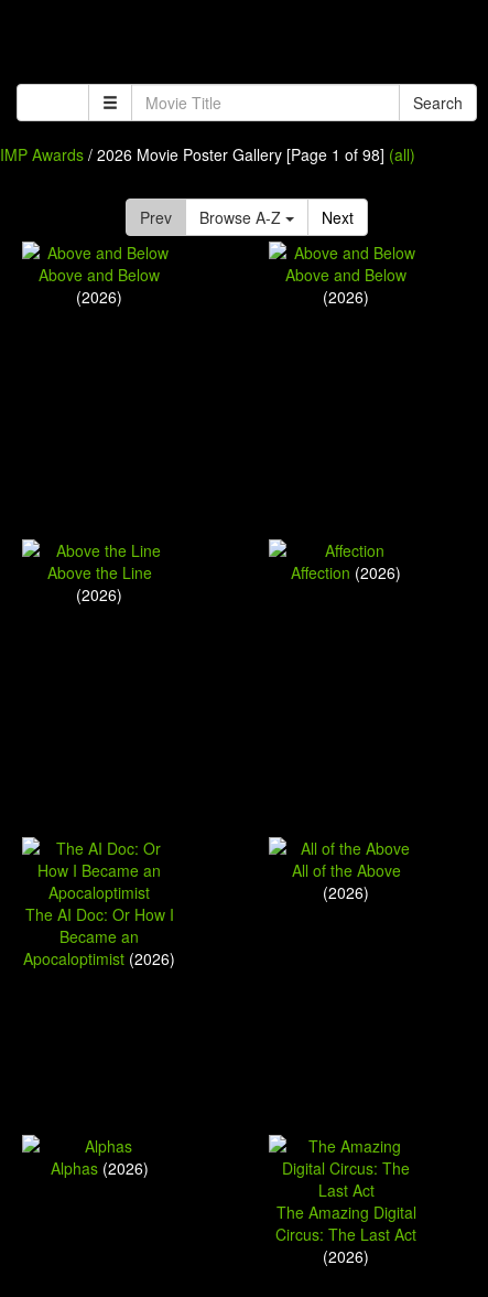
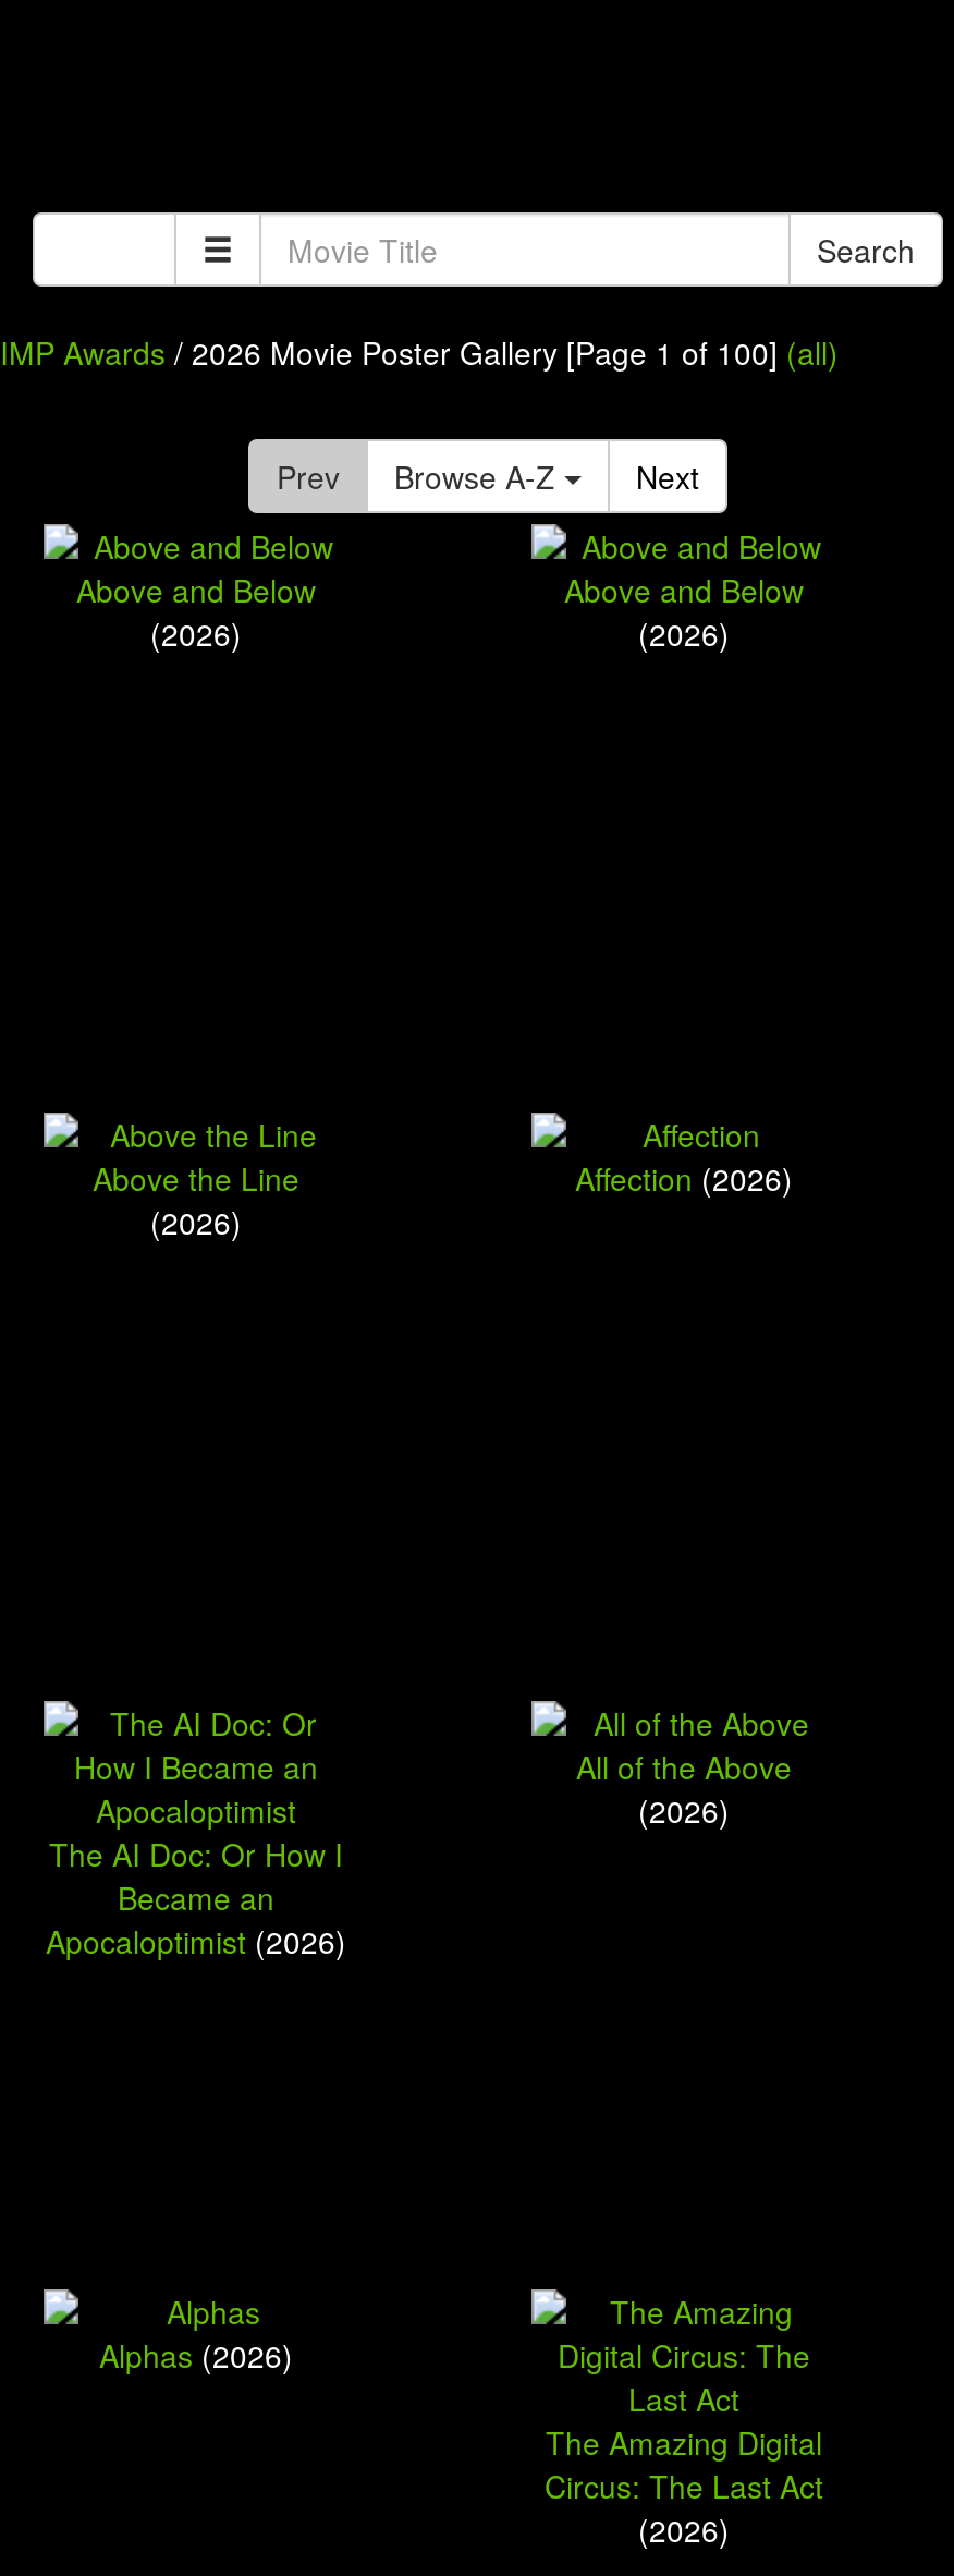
[0,143,415,165] IMP Awards / 2026 Movie Poster Gallery [Page 1 of 98] (all) -> [0,330,839,374] IMP Awards / 2026 Movie Poster Gallery [Page 1 of 100] (all)

